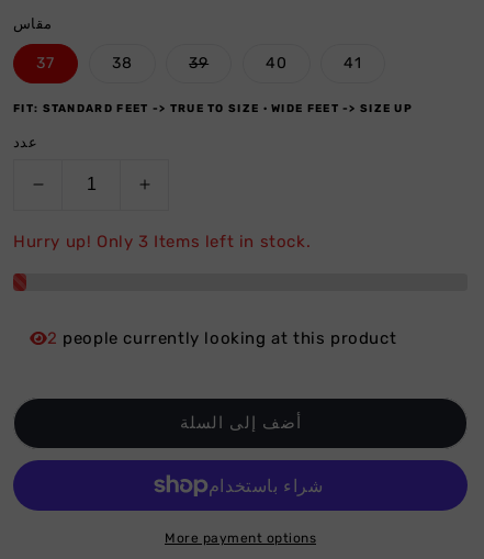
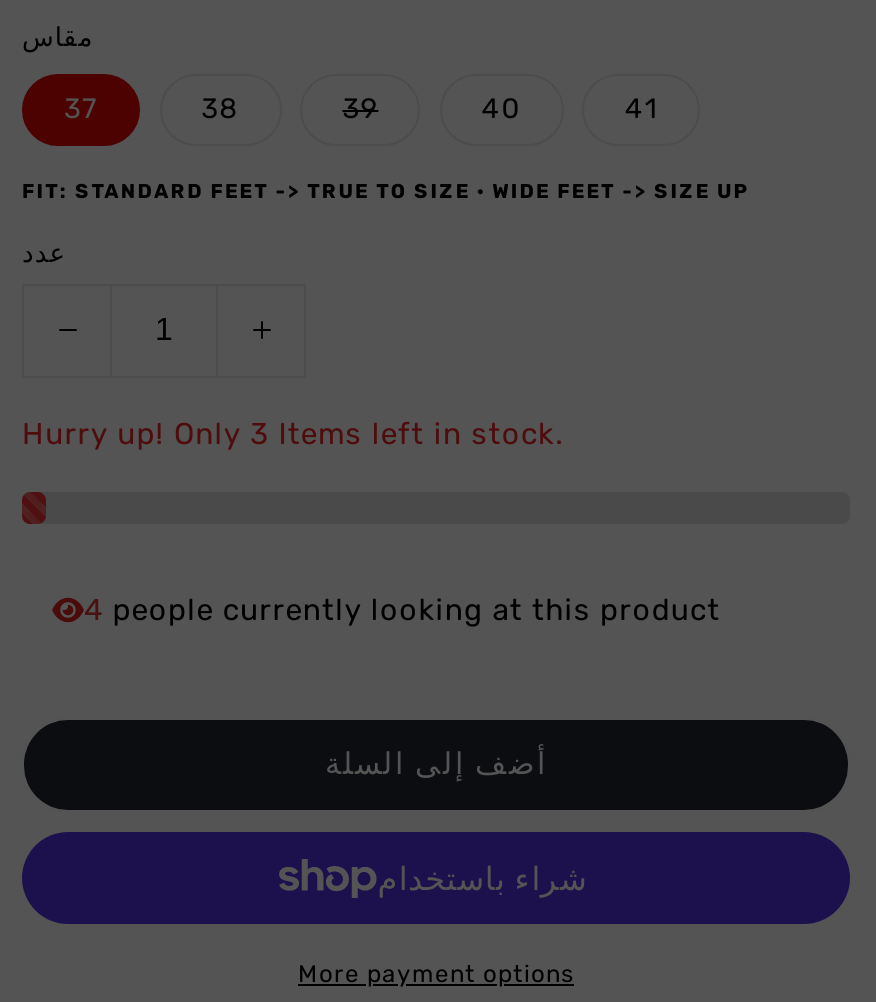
[47,328,396,348] 2 people currently looking at this product -> [84,592,720,628] 4 people currently looking at this product

